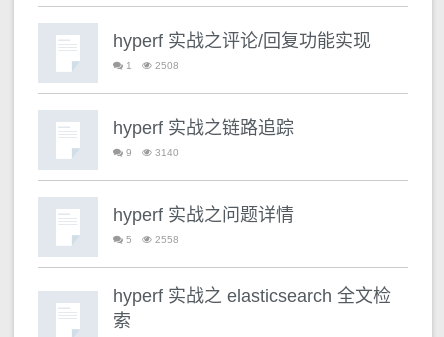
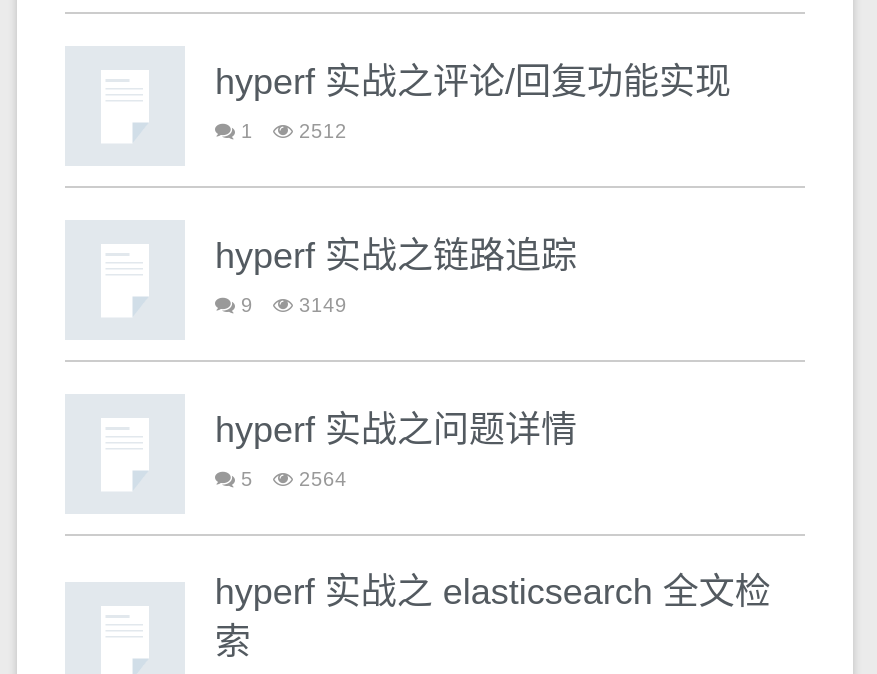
[123,59,179,70] 1 2508 -> [235,119,347,141] 1 2512
[123,146,179,157] 9 3140 -> [235,293,347,315] 9 3149
[123,233,179,244] 5 2558 -> [235,467,347,489] 5 2564

